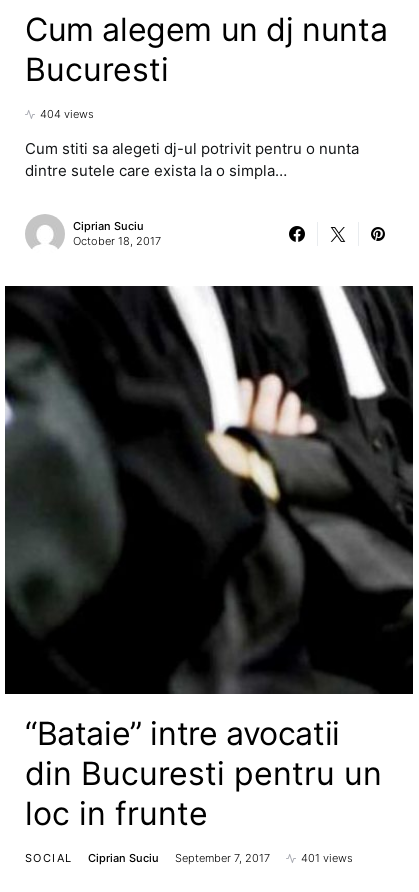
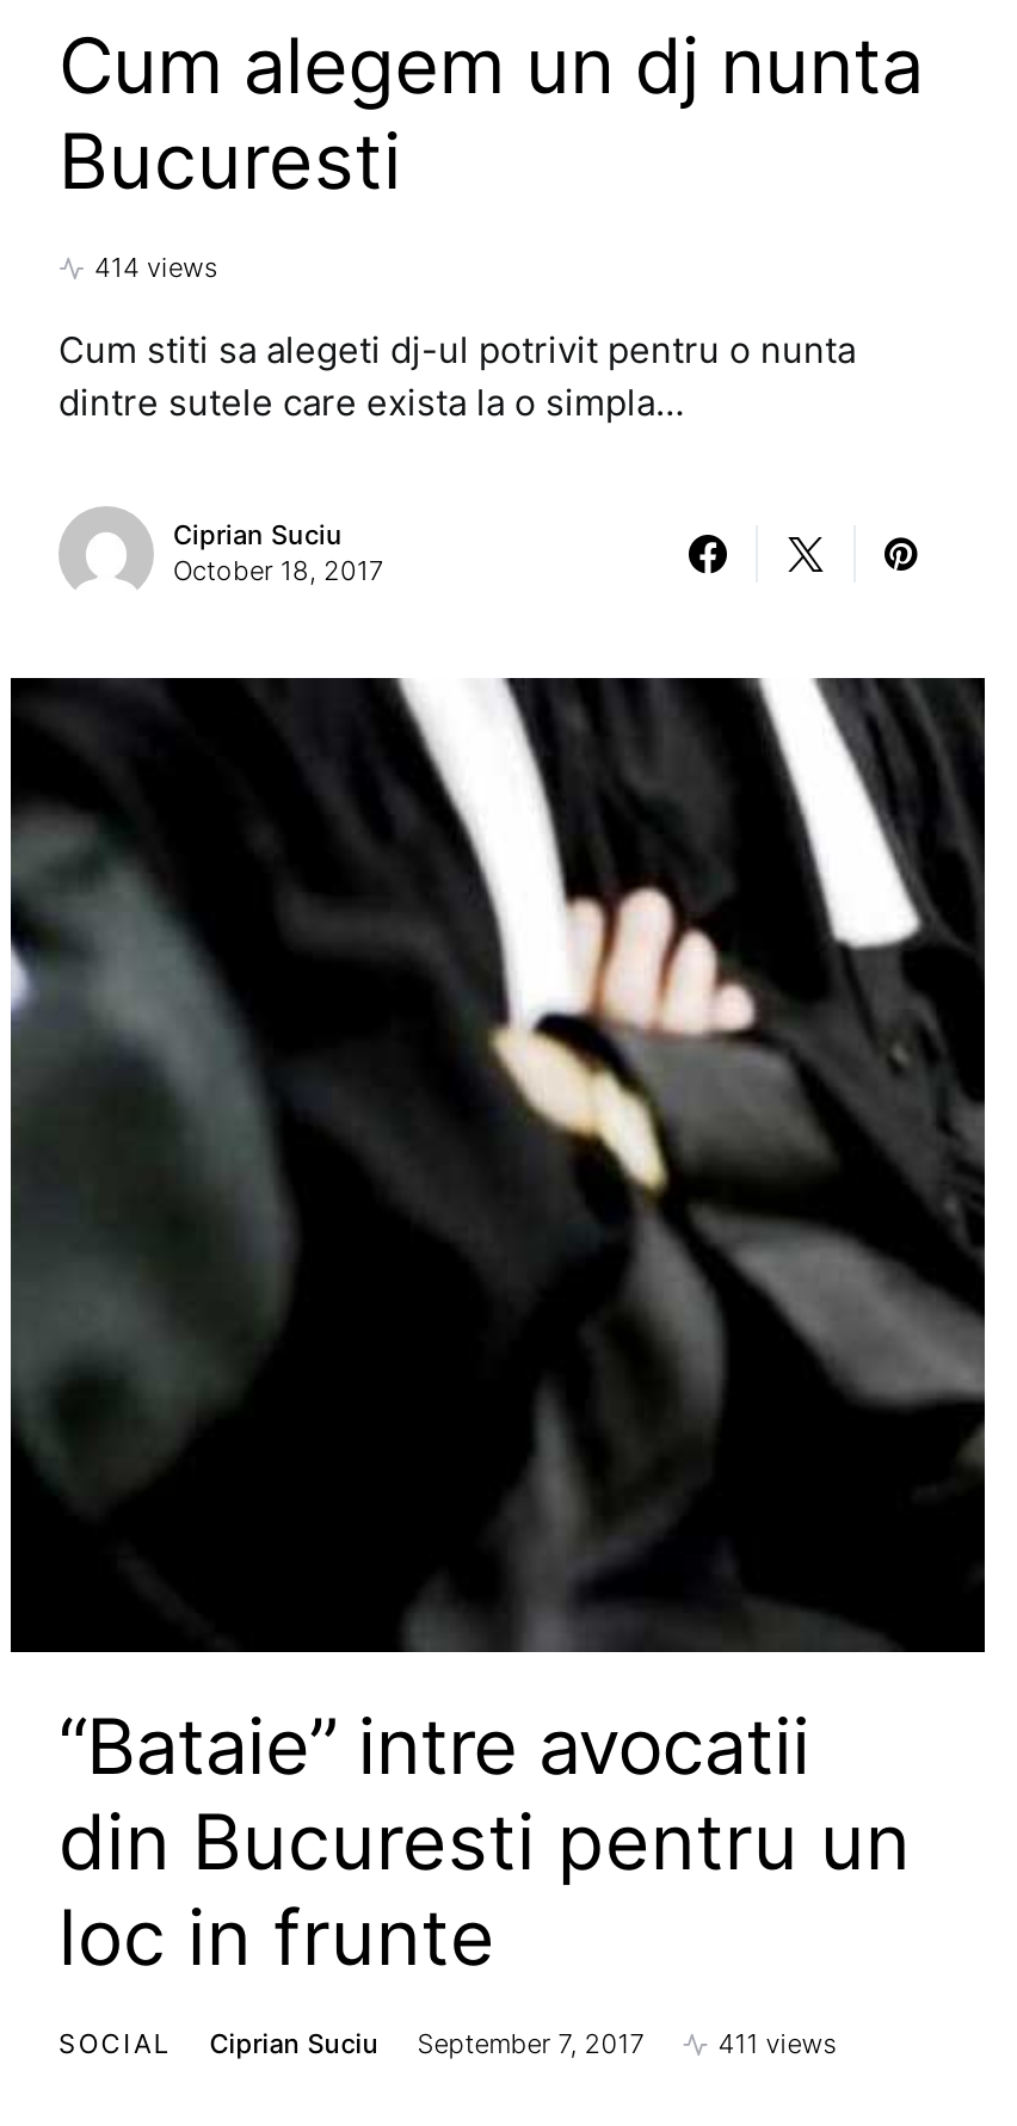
[40,107,94,121] 404 views -> [94,251,218,284] 414 views
[301,851,353,865] 401 views -> [718,2027,837,2060] 411 views

